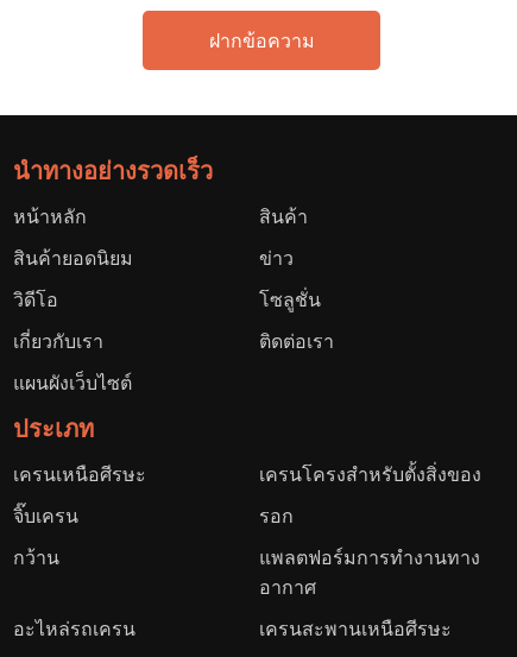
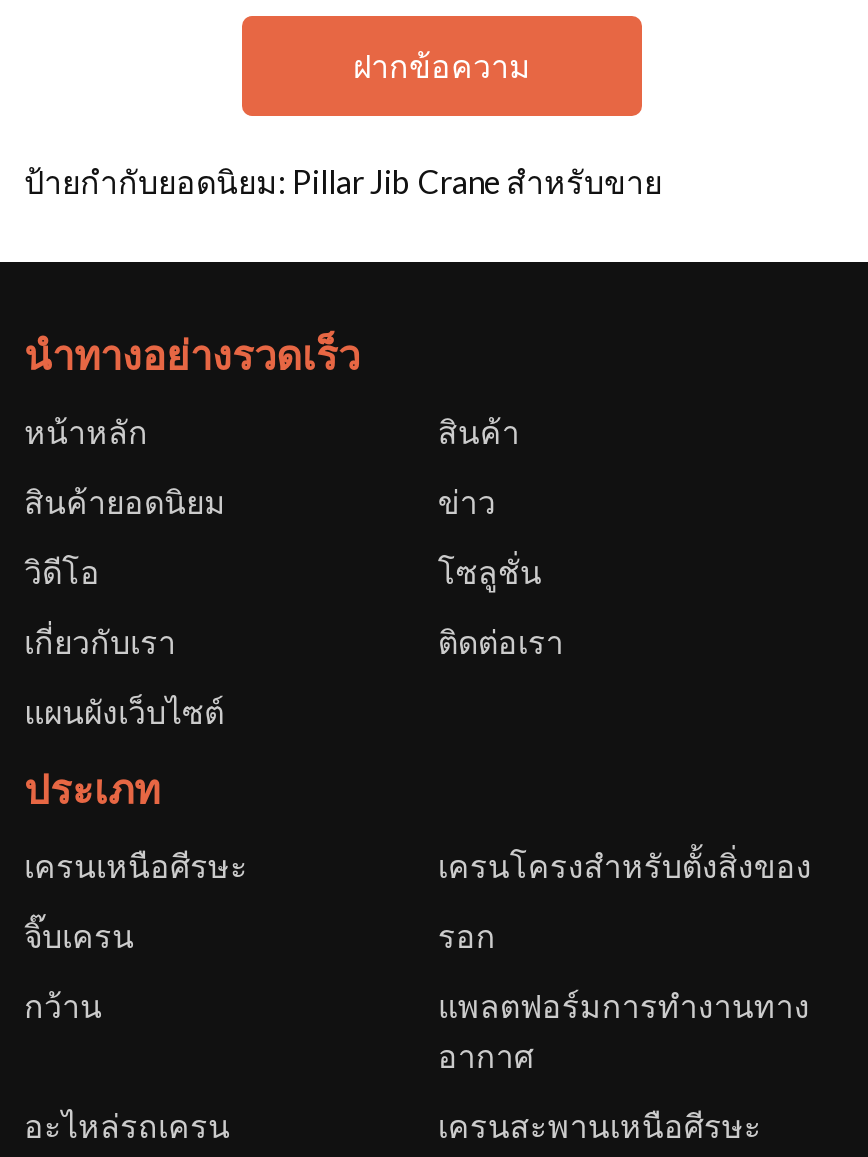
none -> [24,162,662,200] ป้ายกำกับยอดนิยม: Pillar Jib Crane สำหรับขาย

